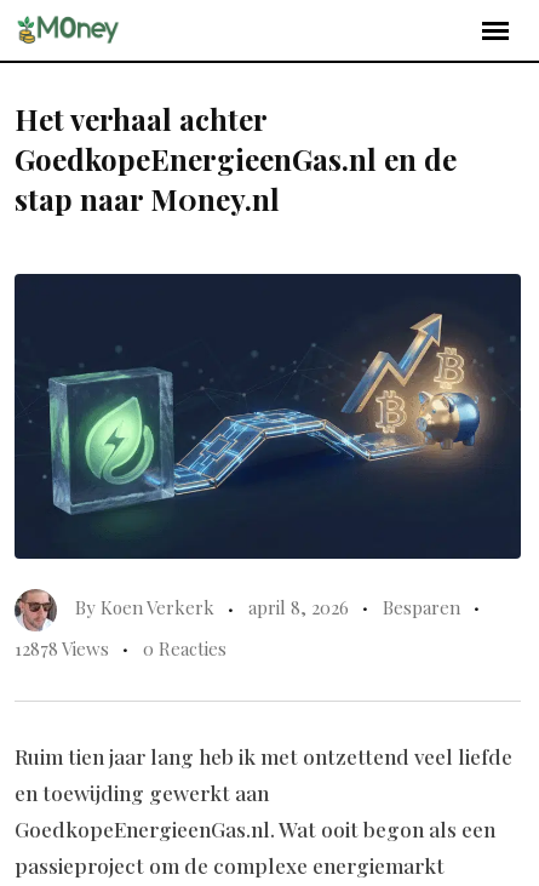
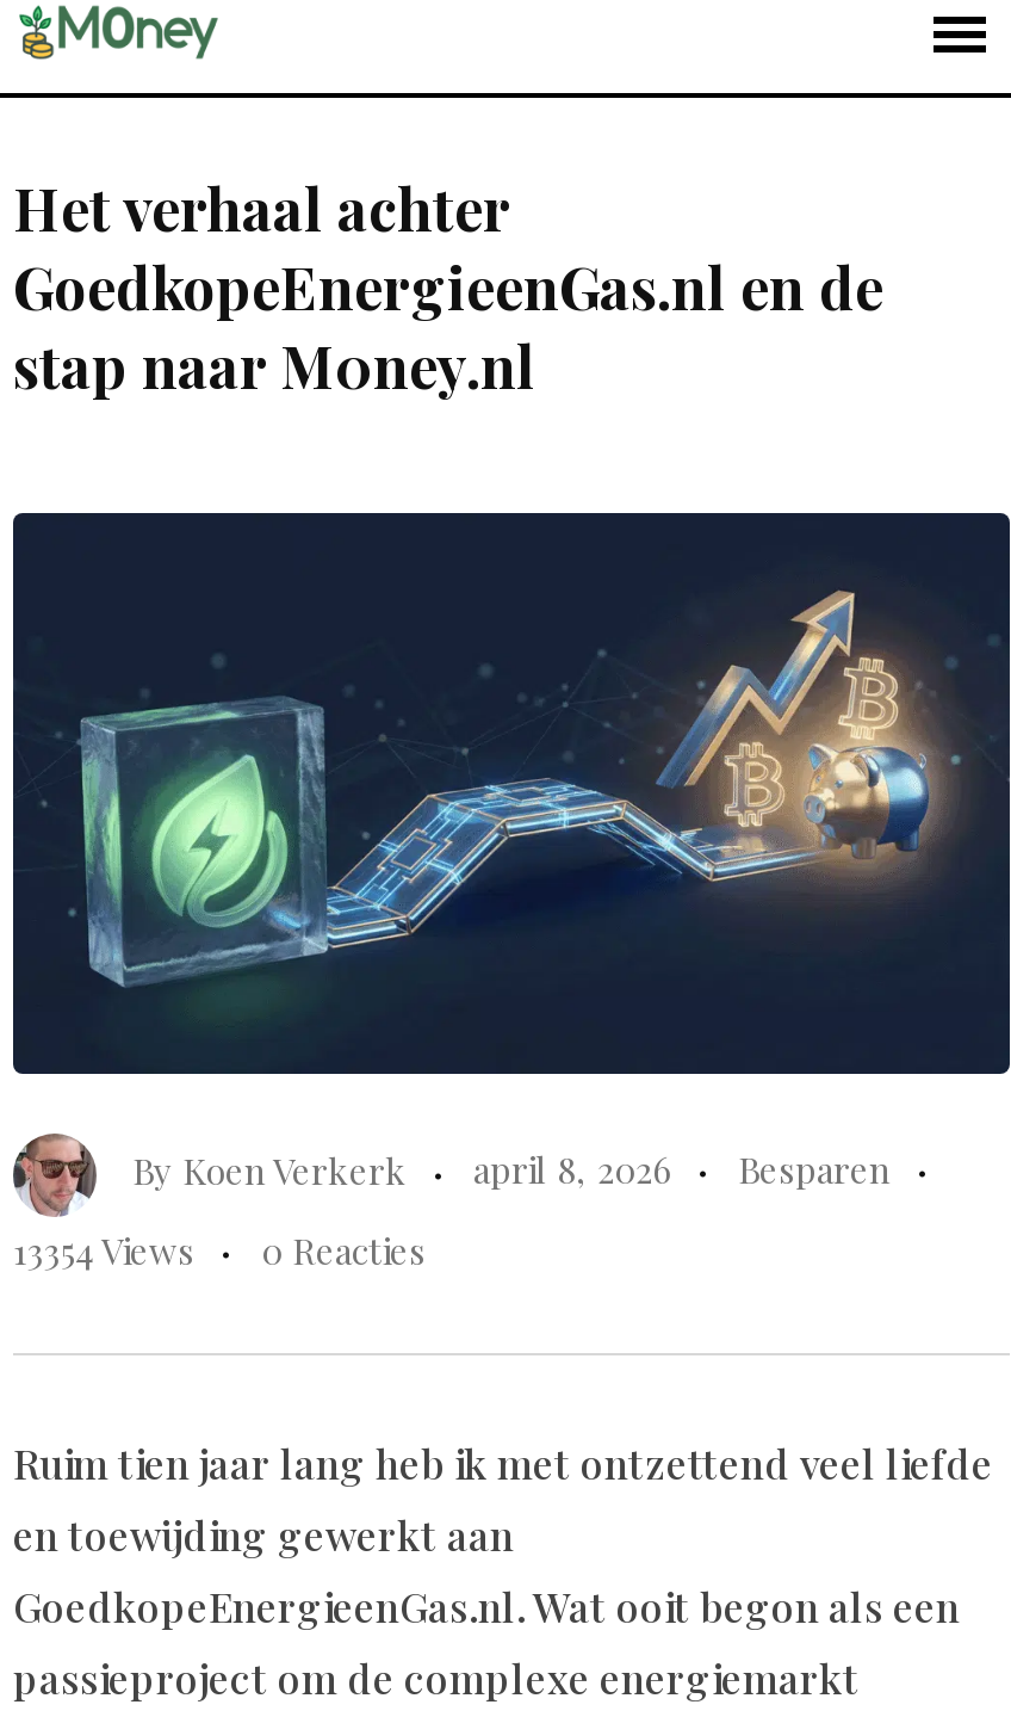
[15,636,227,661] 12878 Views 0 Reacties -> [13,1227,426,1275] 13354 Views 0 Reacties

